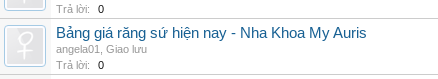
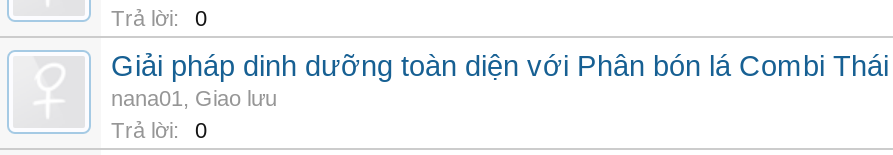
[56,25,367,55] Bảng giá răng sứ hiện nay - Nha Khoa My Auris | angela01, Giao lưu -> [111,50,889,110] Giải pháp dinh dưỡng toàn diện với Phân bón lá Combi Thái | nana01, Giao lưu

